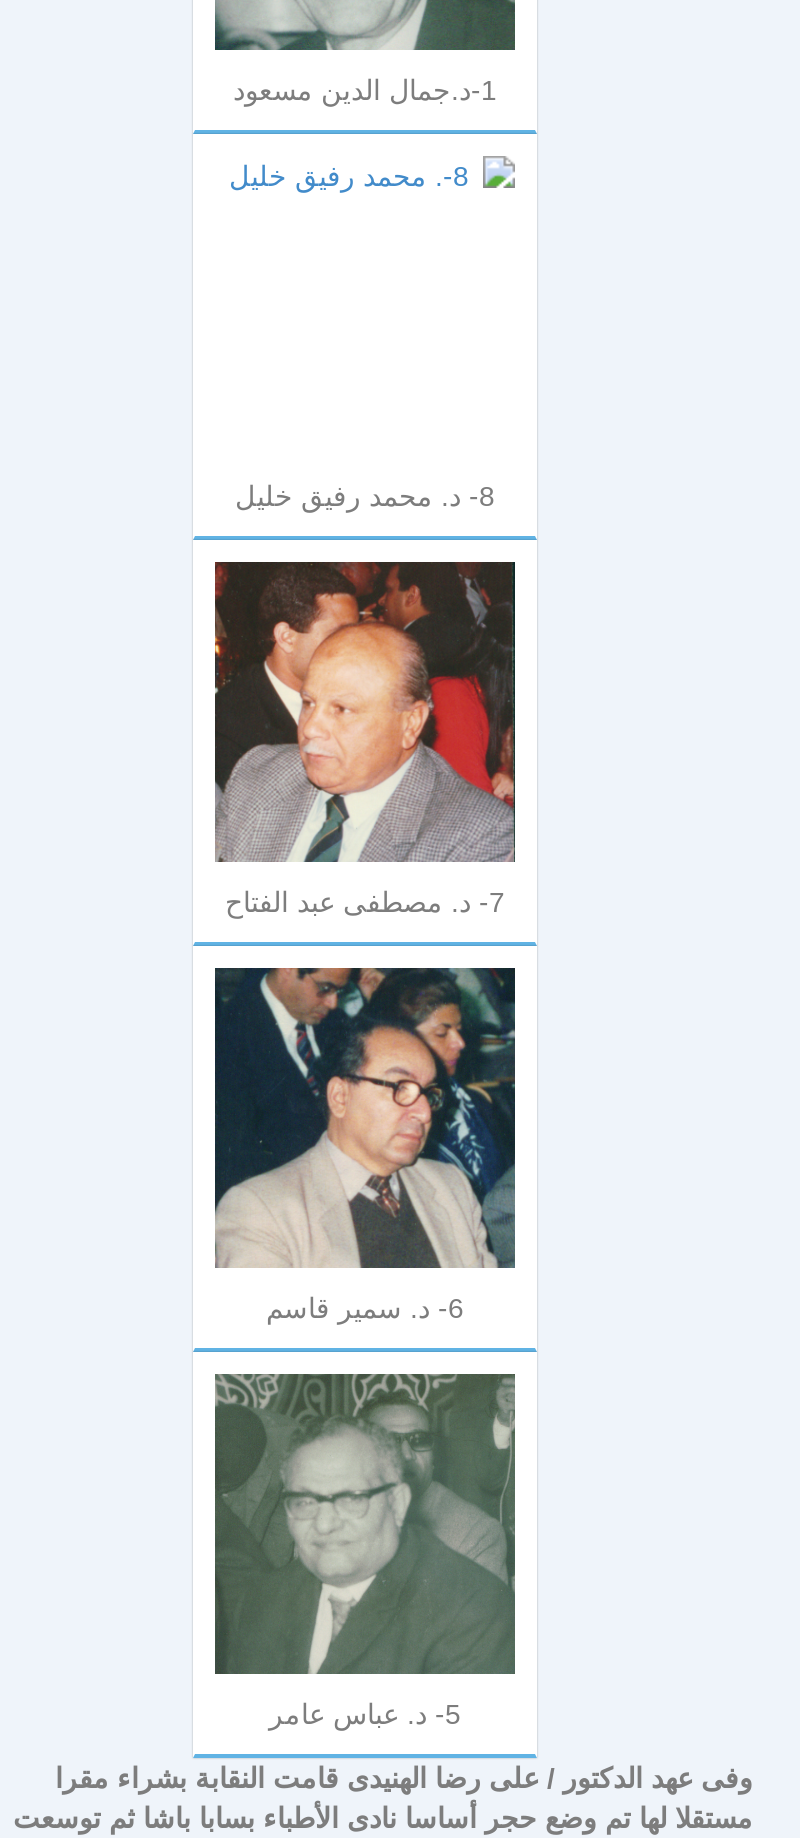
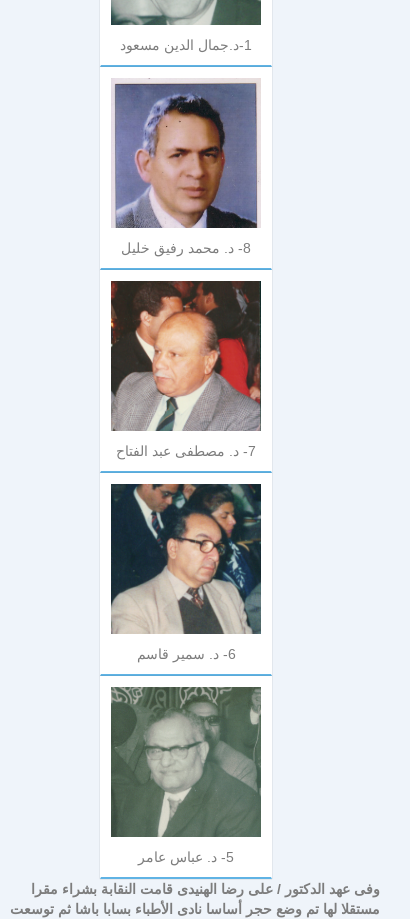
none -> [112,78,260,229] [image]

